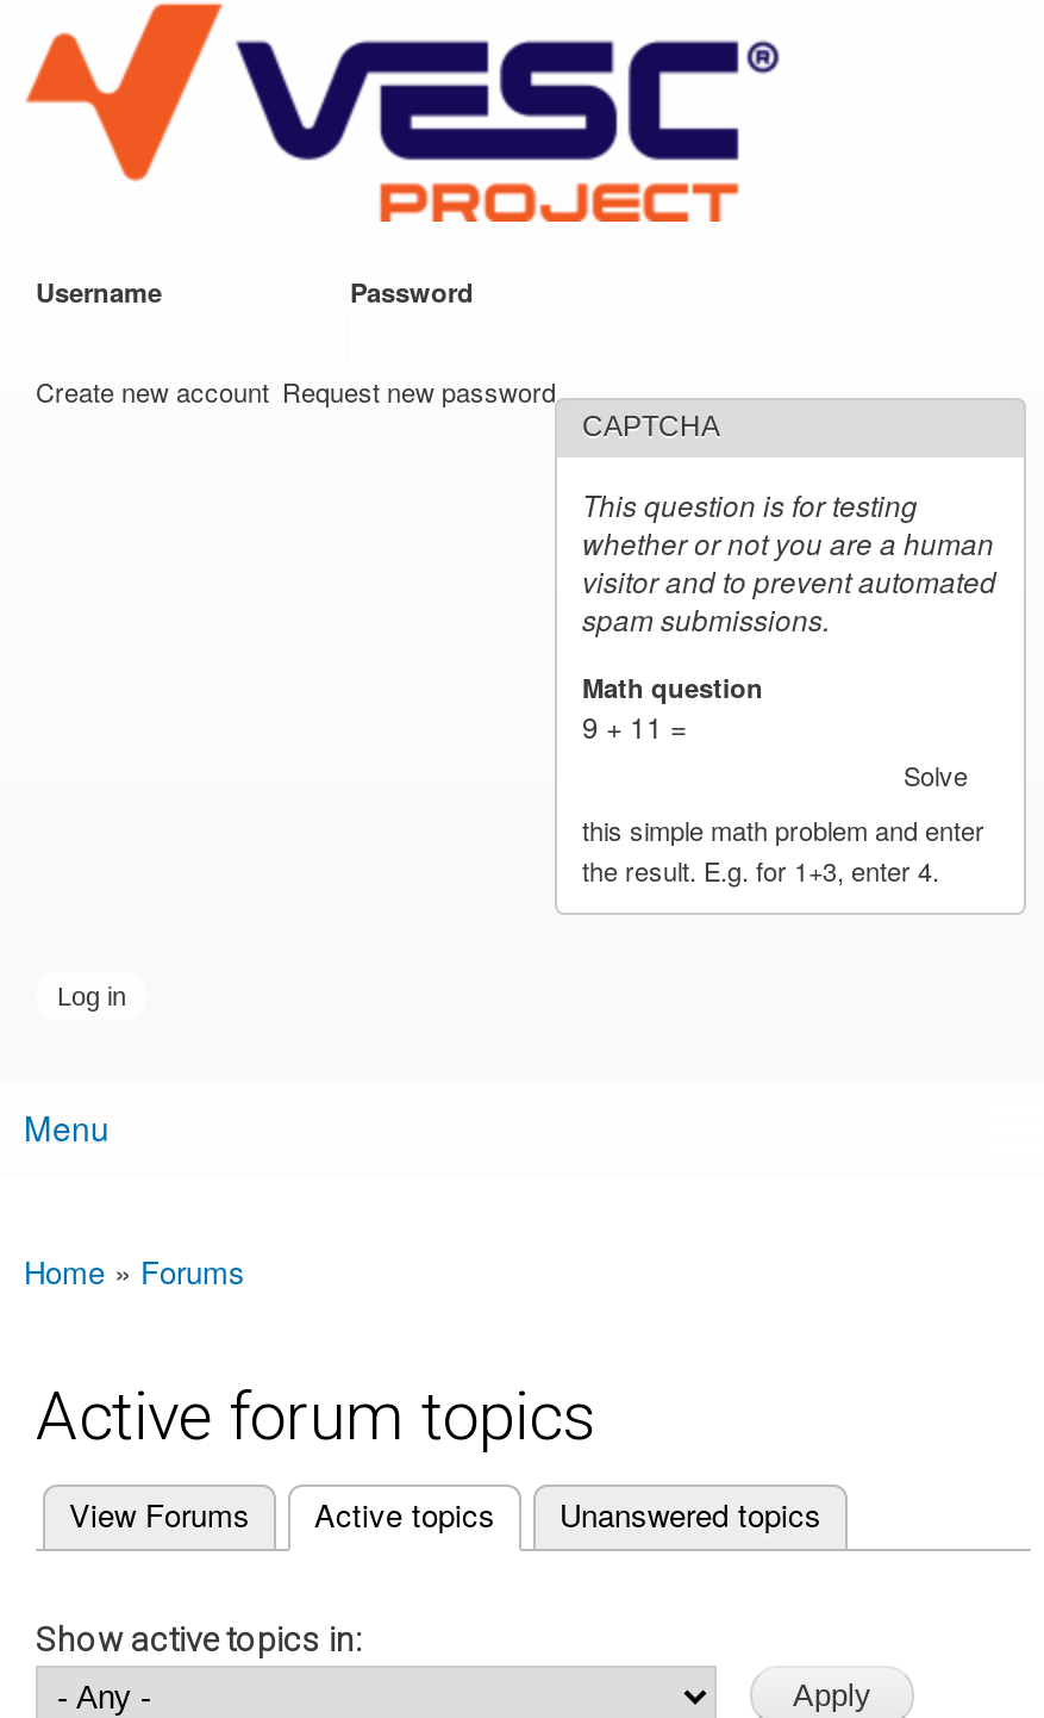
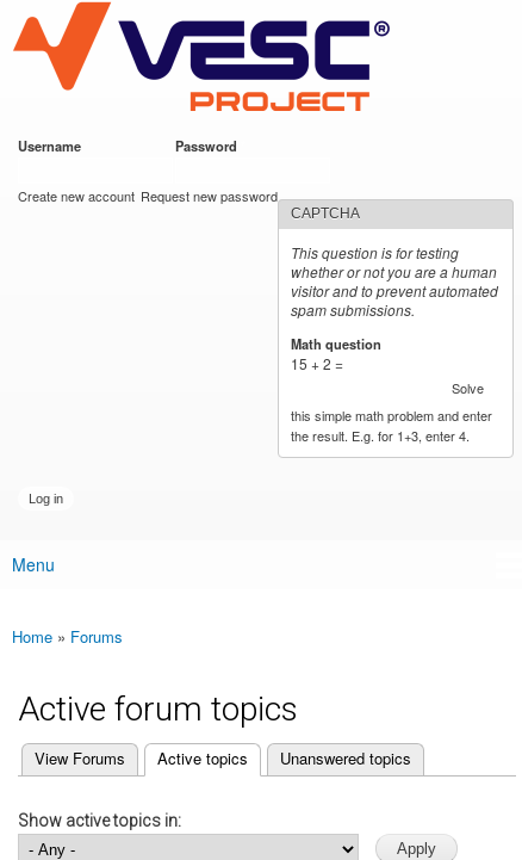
[582,705,687,746] 9 + 11 = -> [291,353,344,373] 15 + 2 =

